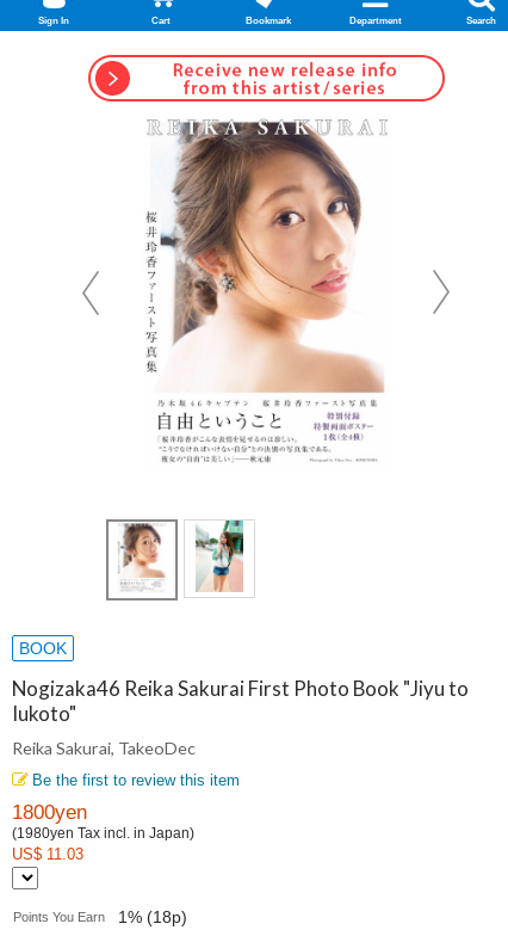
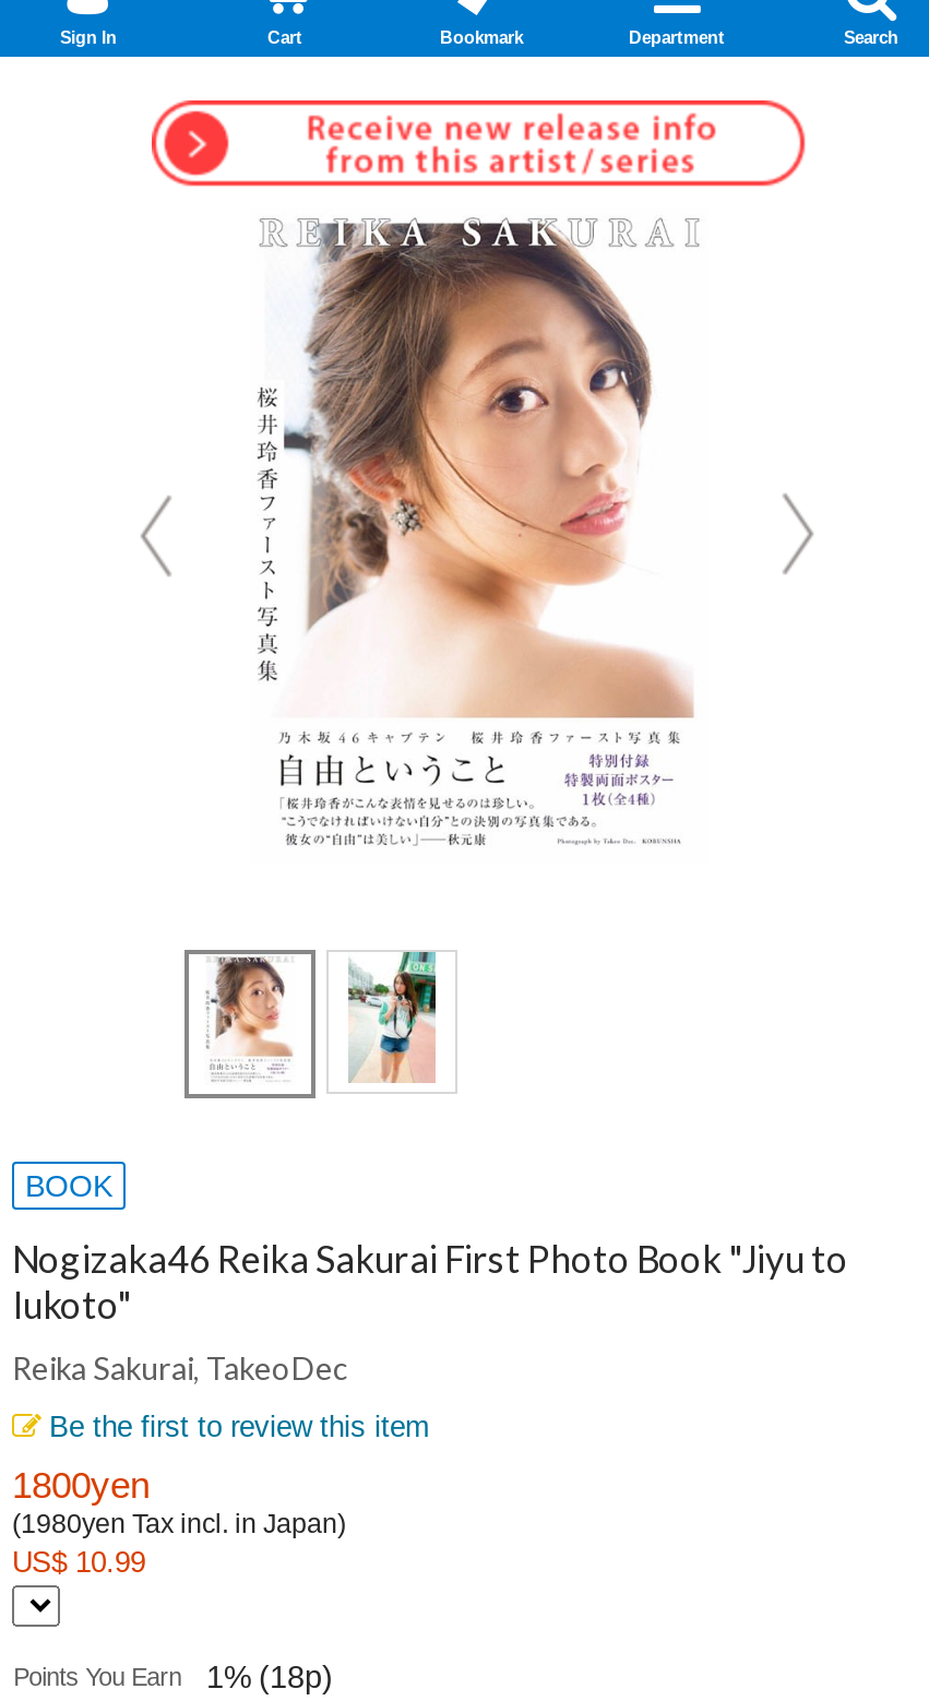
[12,845,83,863] US$ 11.03 -> [12,1545,145,1578] US$ 10.99

